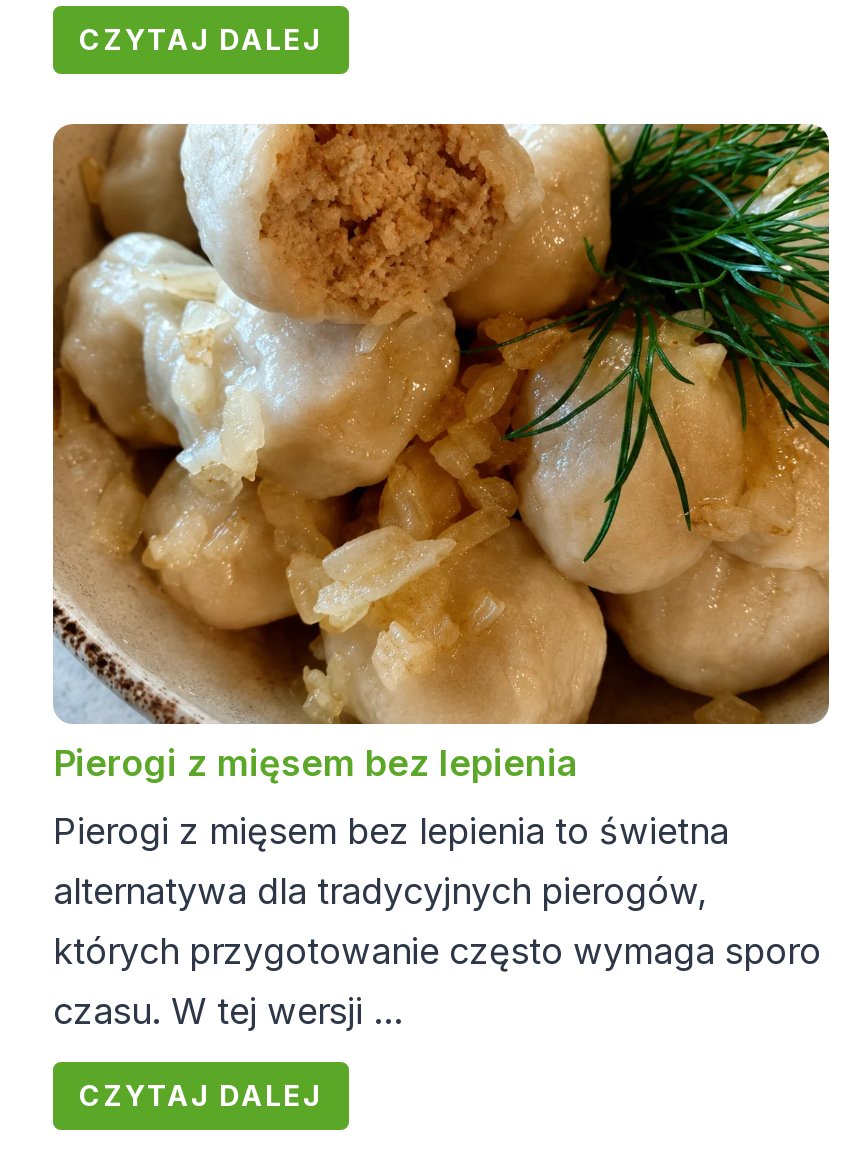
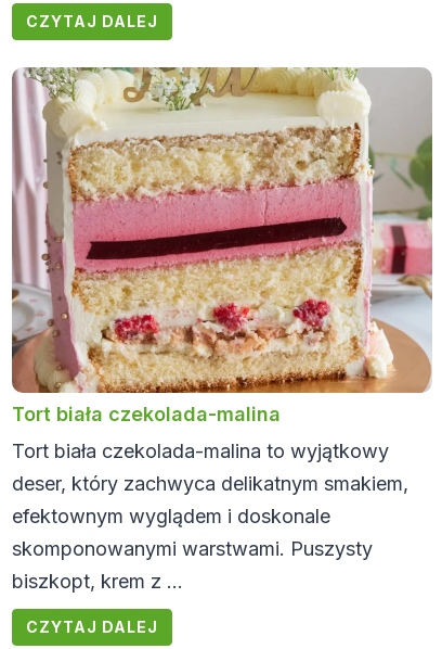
[51,123,831,785] [image] | Pierogi z mięsem bez lepienia -> [11,66,432,426] [image] | Tort biała czekolada-malina
[53,811,821,1033] Pierogi z mięsem bez lepienia to świetna | alternatywa dla tradycyjnych pierogów, | których przygotowanie często wymaga sporo | czasu. W tej wersji ... -> [12,440,408,593] Tort biała czekolada-malina to wyjątkowy | deser, który zachwyca delikatnym smakiem, | efektownym wyglądem i doskonale | skomponowanymi warstwami. Puszysty | biszkopt, krem z ...

